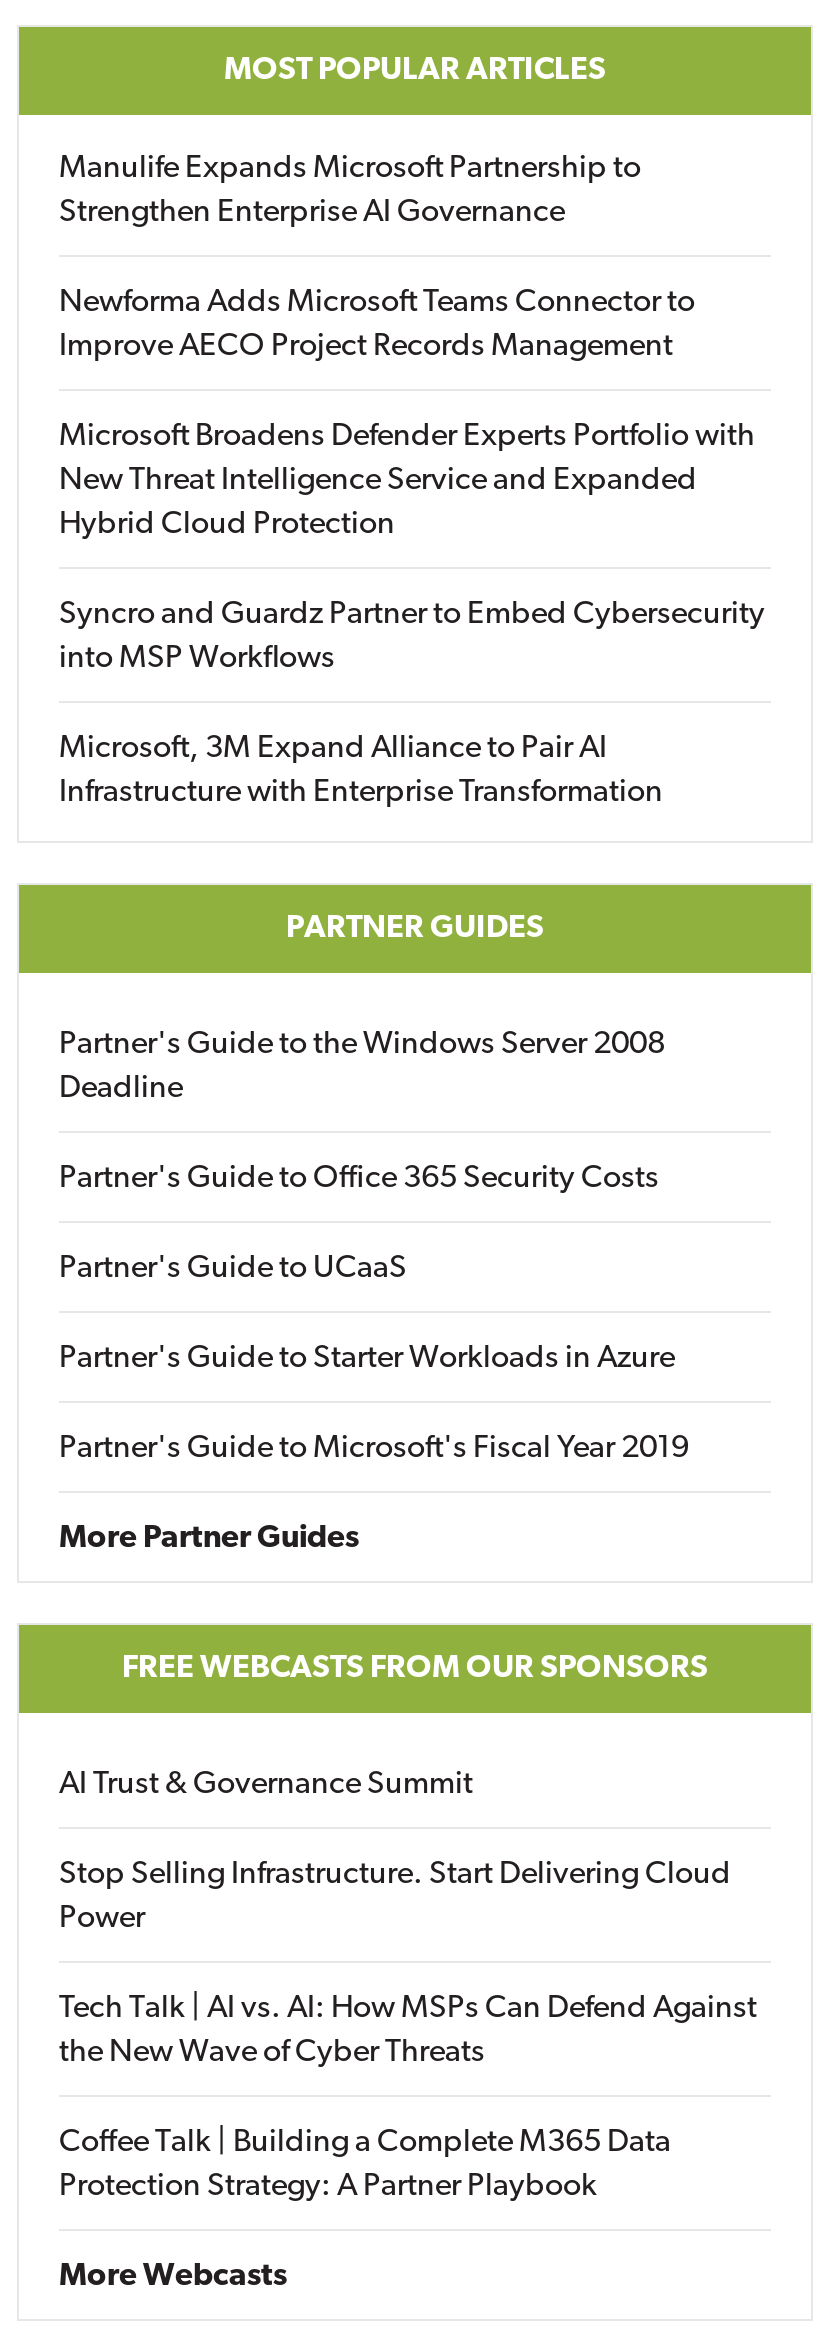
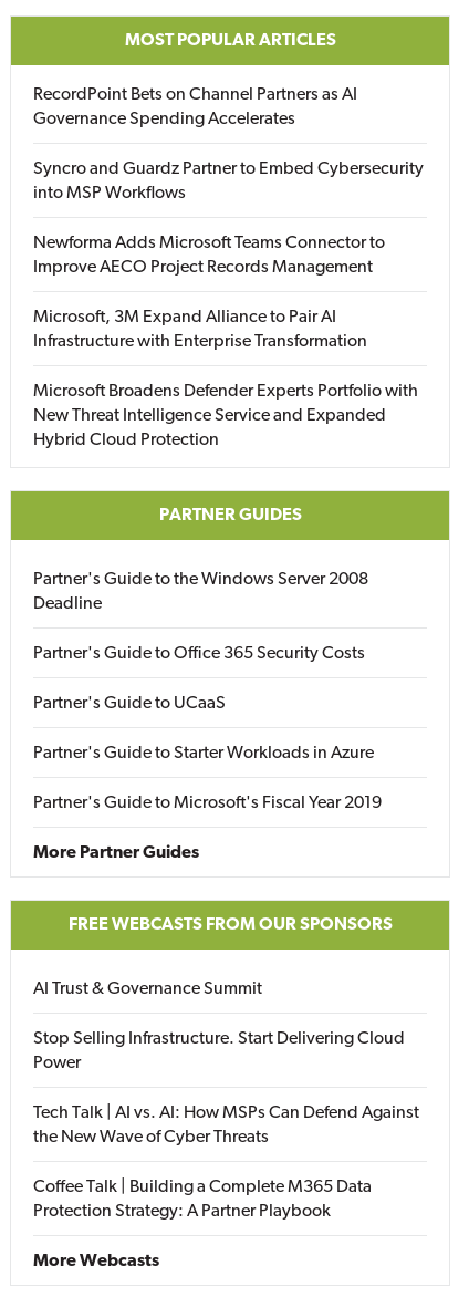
[59,153,641,229] Manulife Expands Microsoft Partnership to | Strengthen Enterprise AI Governance -> [33,86,357,128] RecordPoint Bets on Channel Partners as AI | Governance Spending Accelerates
moved [59,287,695,363] -> [33,235,385,277]: Newforma Adds Microsoft Teams Connector to | Improve AECO Project Records Management
moved [59,421,755,541] -> [33,383,418,449]: Microsoft Broadens Defender Experts Portfolio with | New Threat Intelligence Service and Expanded | Hybrid Cloud Protection
moved [59,599,765,675] -> [33,160,424,203]: Syncro and Guardz Partner to Embed Cybersecurity | into MSP Workflows
moved [59,733,663,809] -> [33,309,367,351]: Microsoft, 3M Expand Alliance to Pair AI | Infrastructure with Enterprise Transformation

